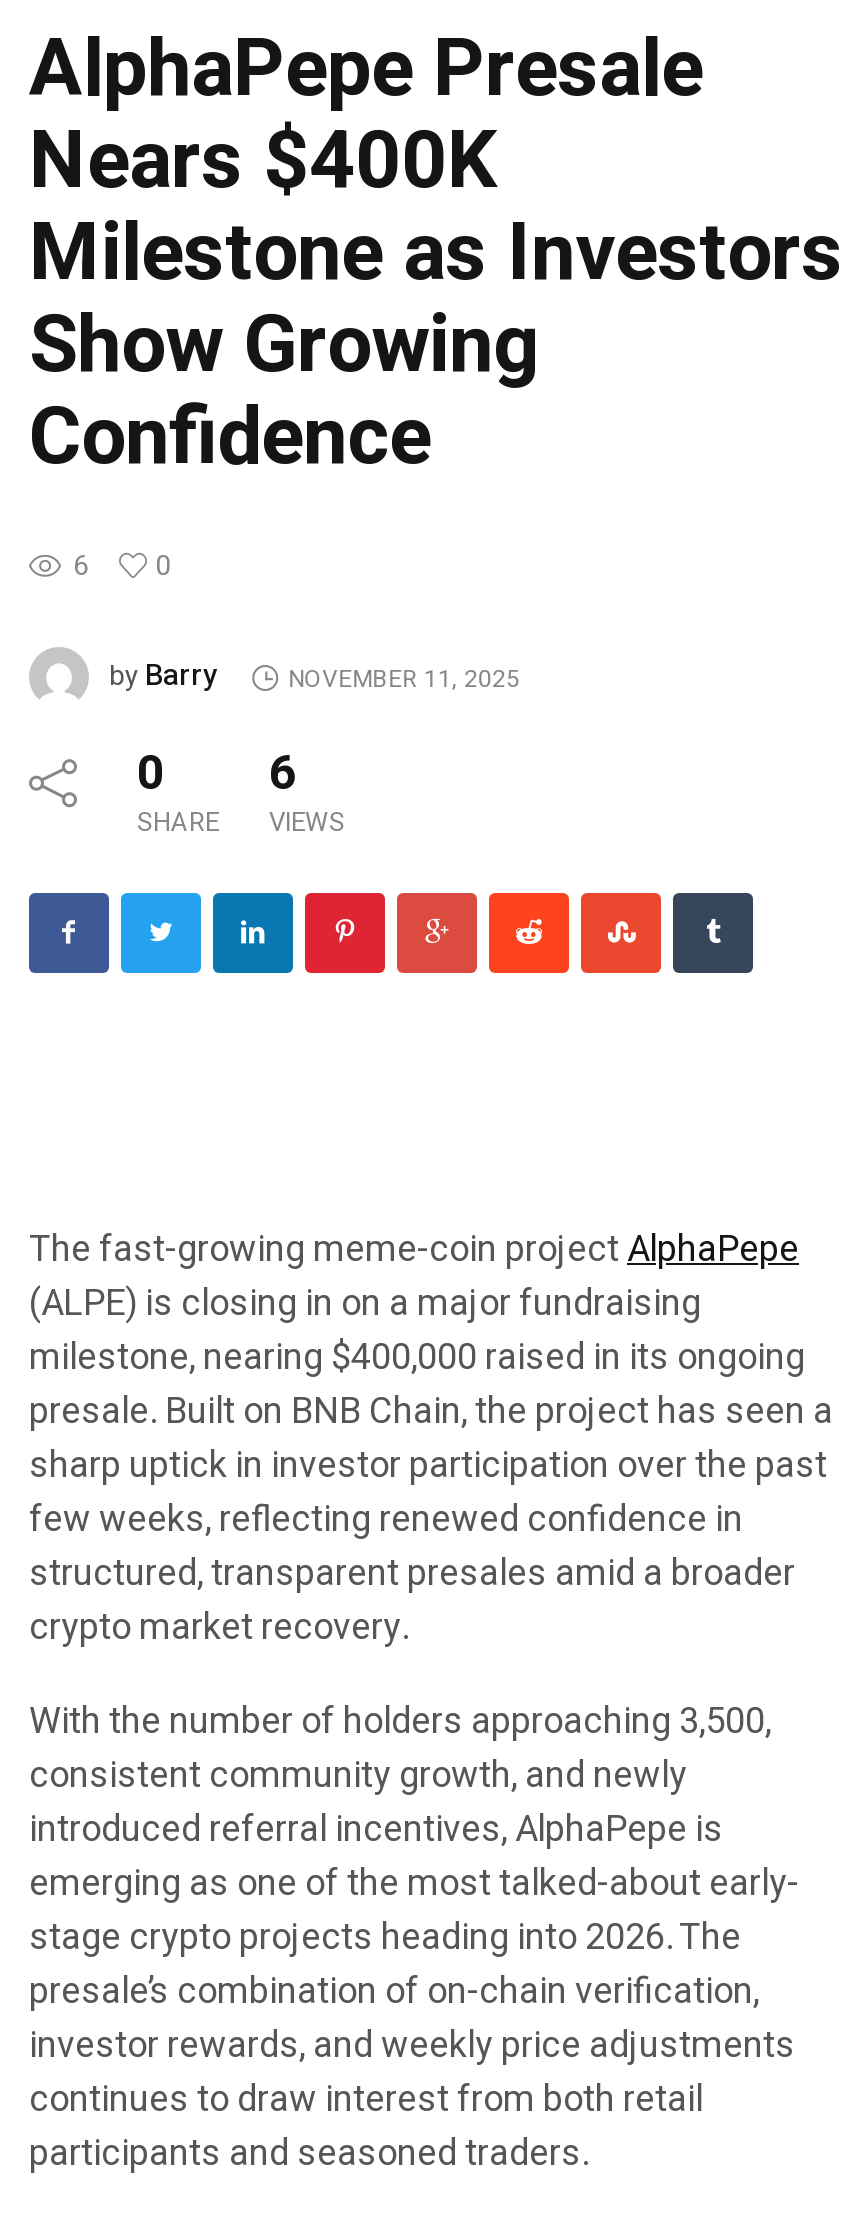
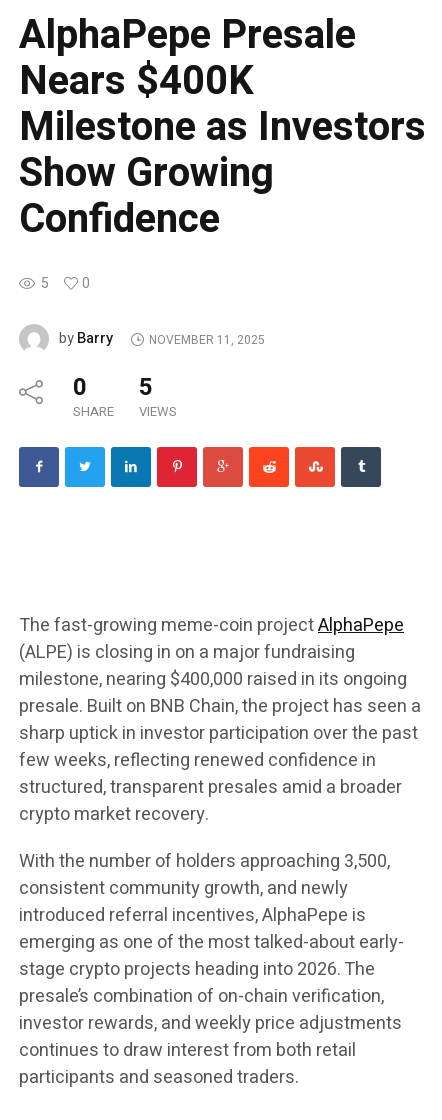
[73,544,171,586] 6 0 -> [41,273,90,294] 5 0
[137,740,297,810] 0 6 -> [73,370,153,405] 0 5

